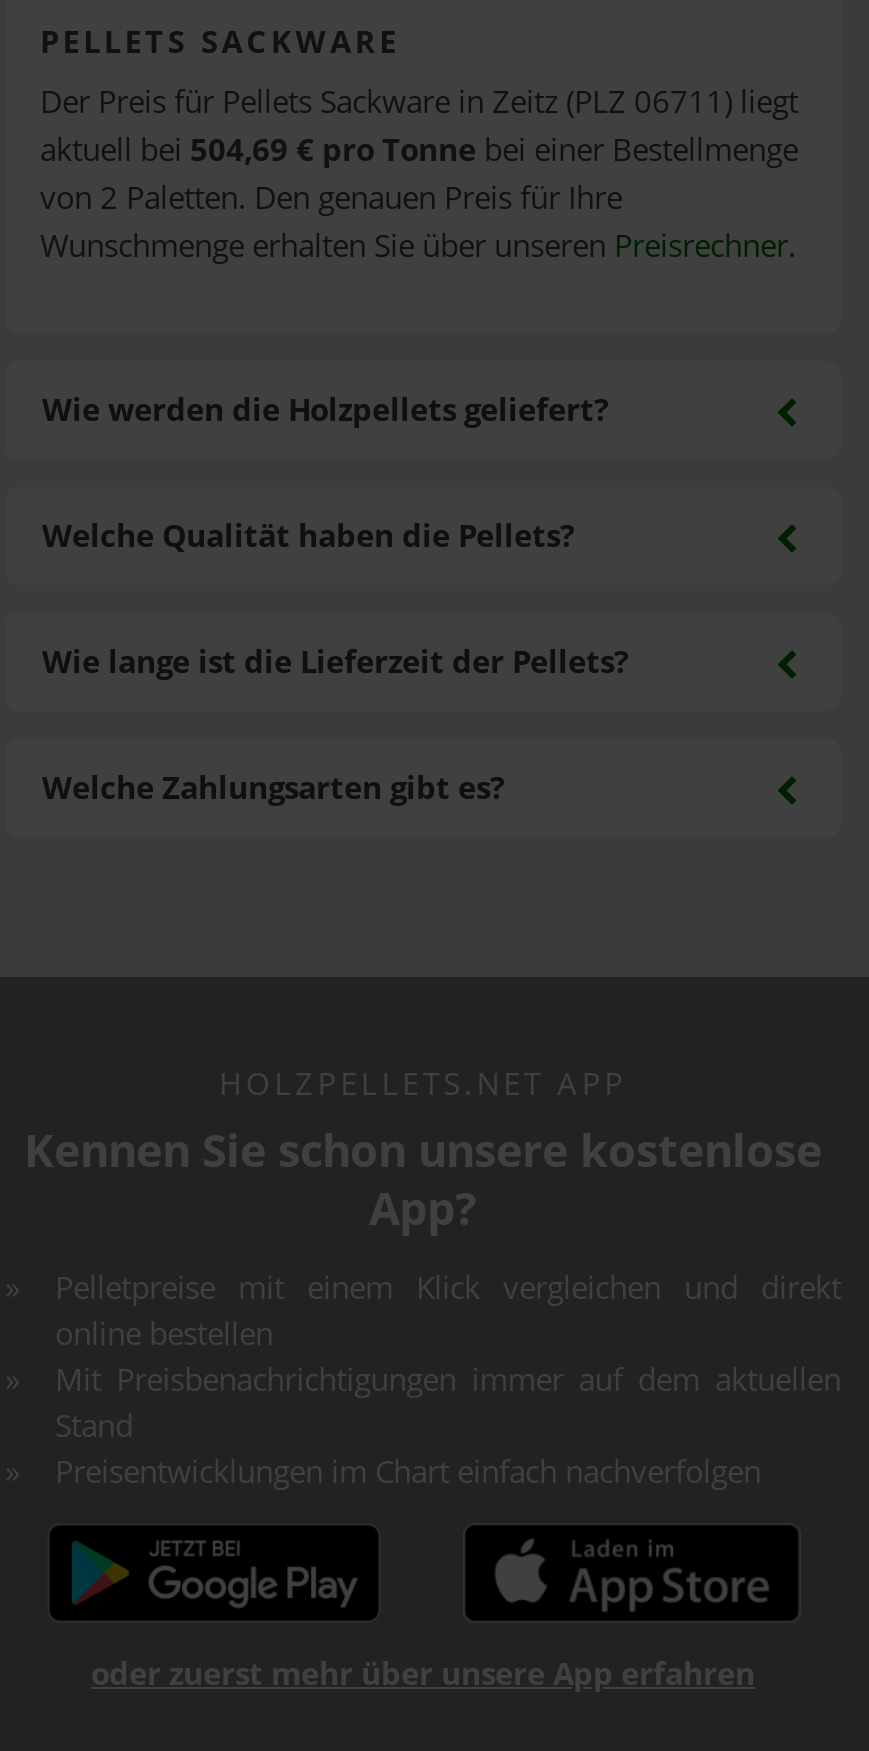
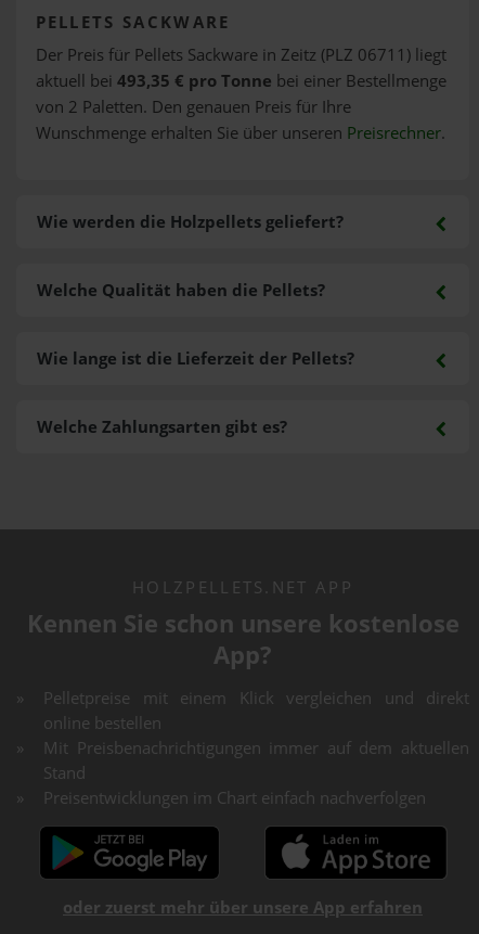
[40,128,798,170] aktuell bei 504,69 € pro Tonne bei einer Bestellmenge -> [35,69,446,92] aktuell bei 493,35 € pro Tonne bei einer Bestellmenge

